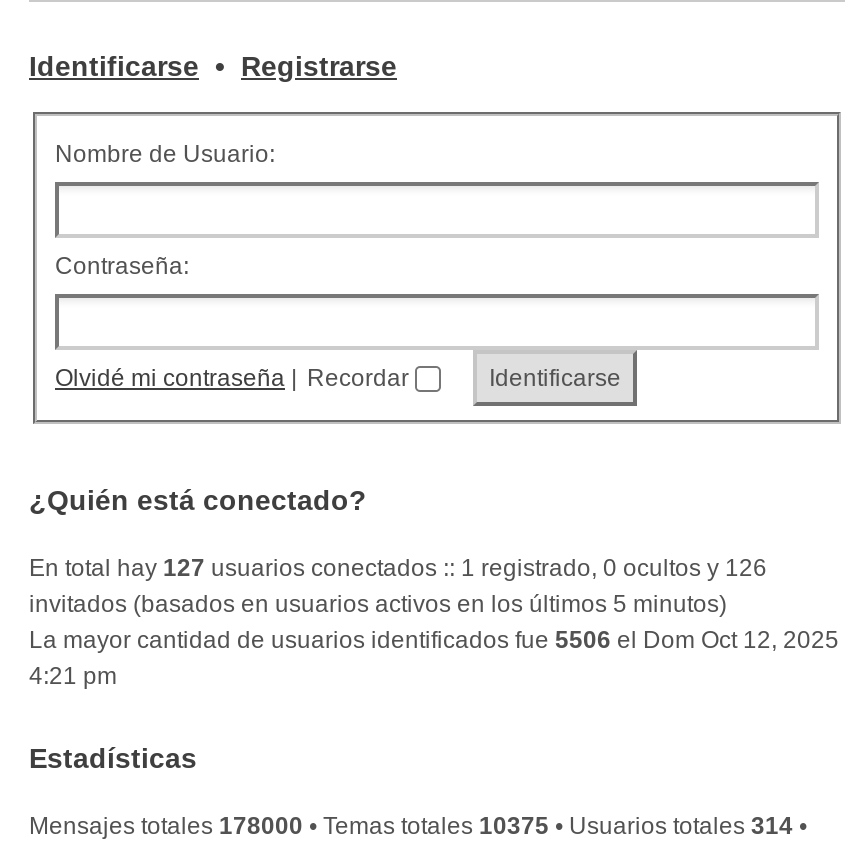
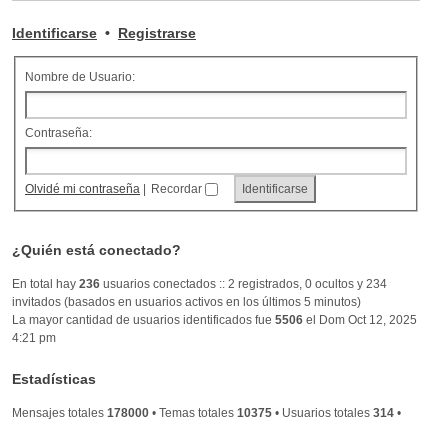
[29,554,767,582] En total hay 127 usuarios conectados :: 1 registrado, 0 ocultos y 126 -> [12,277,387,291] En total hay 236 usuarios conectados :: 2 registrados, 0 ocultos y 234

